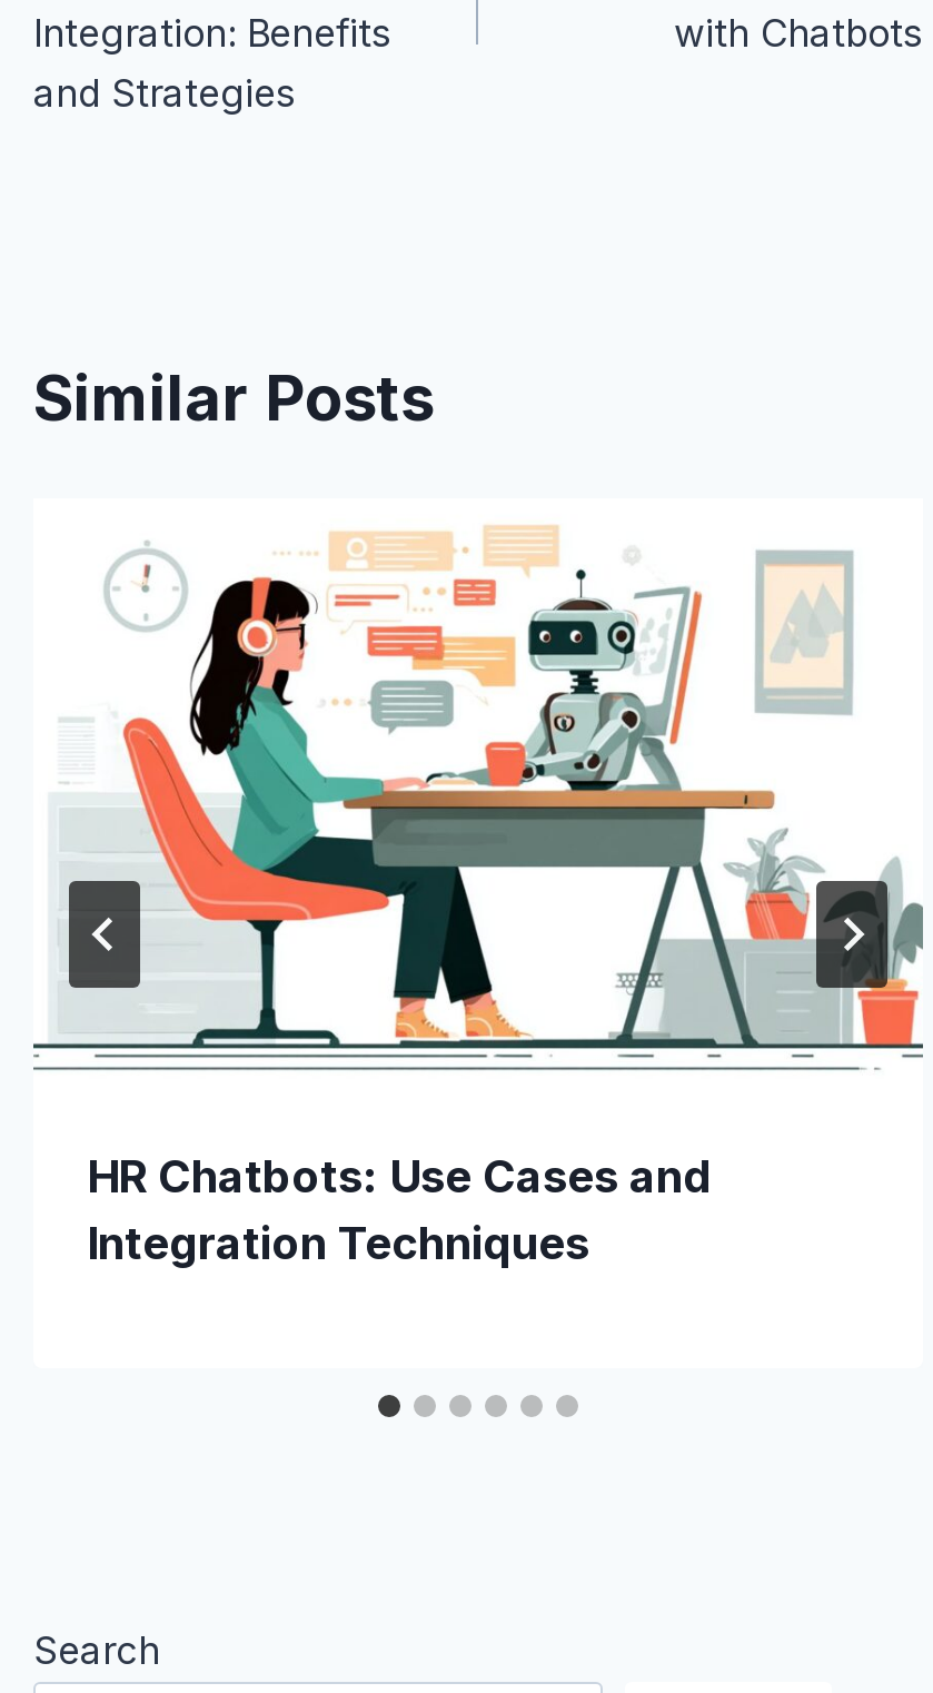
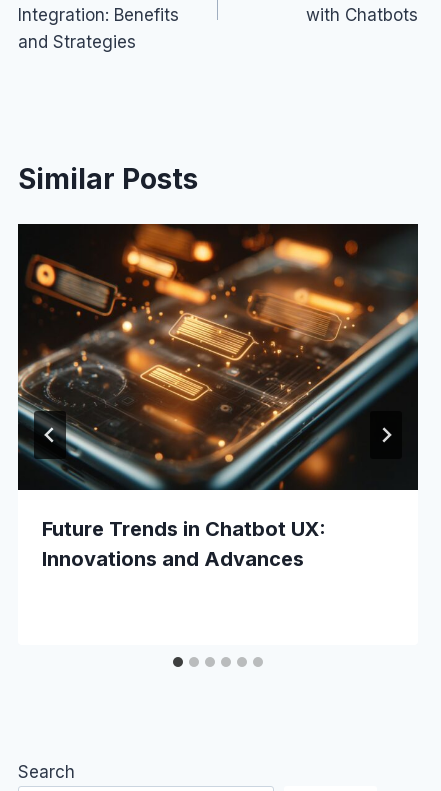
[33,498,923,1271] [image] | HR Chatbots: Use Cases and | Integration Techniques -> [17,223,419,571] [image] | Future Trends in Chatbot UX: | Innovations and Advances

